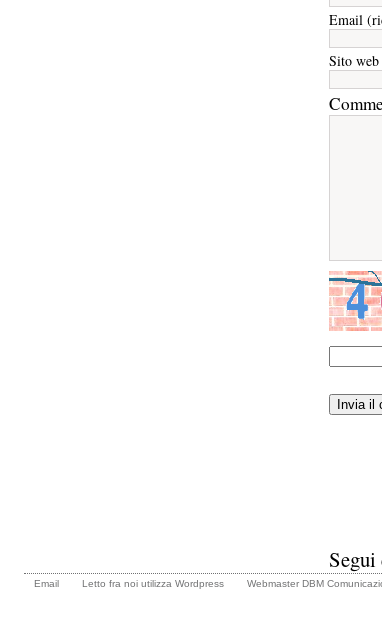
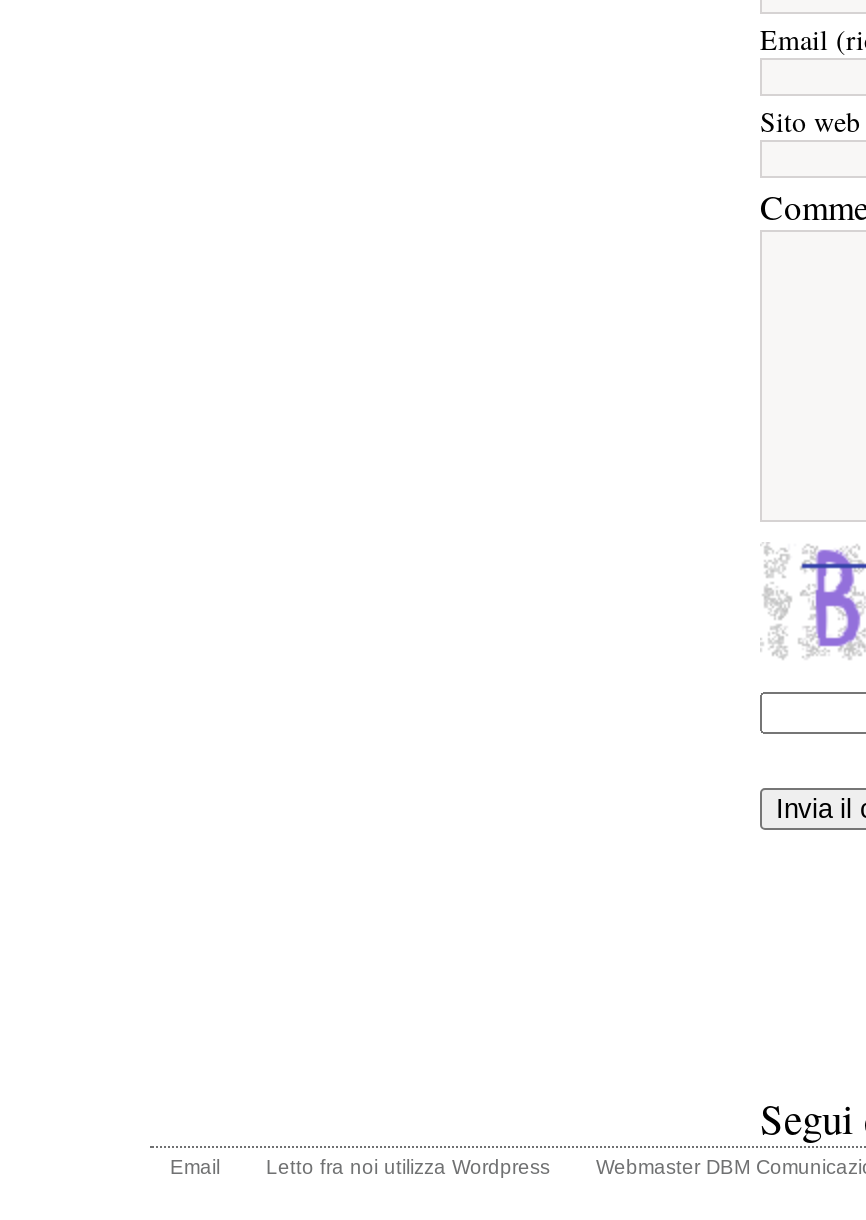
[327,269,379,332] [image] -> [760,540,860,662] [image]

